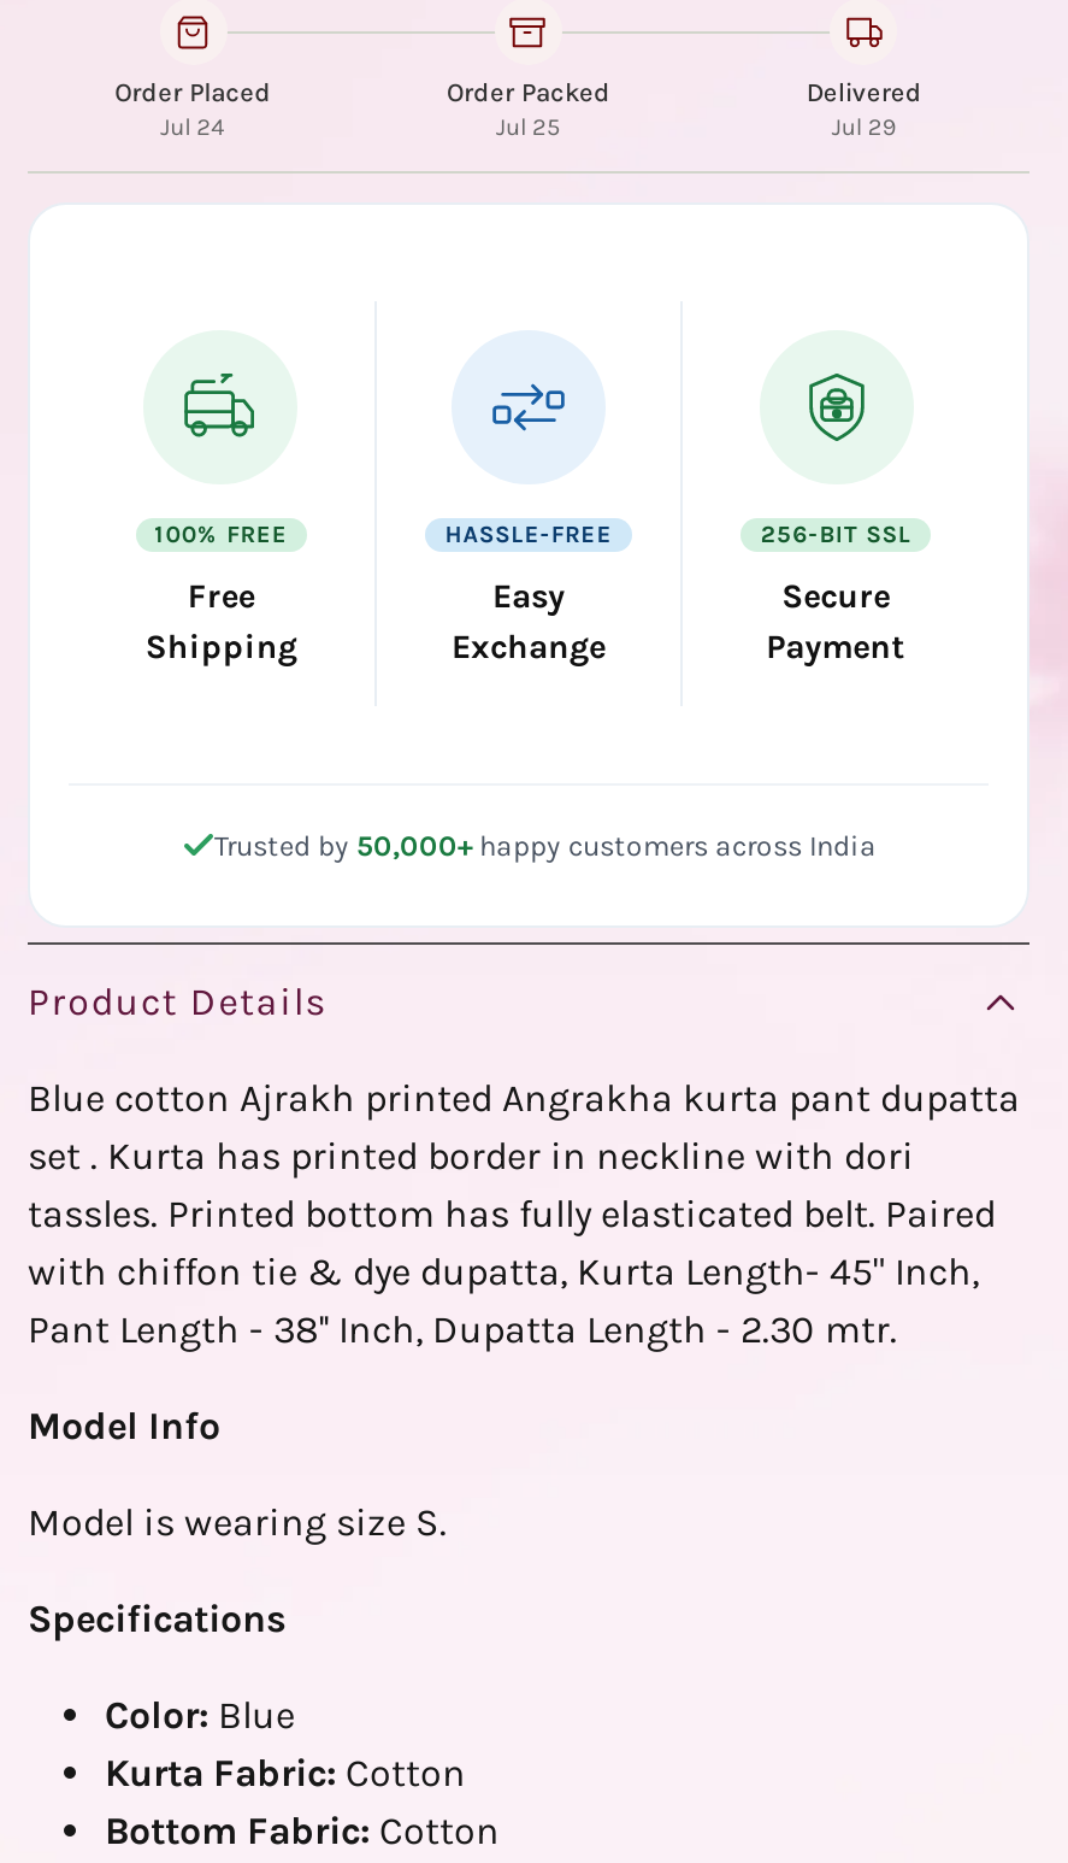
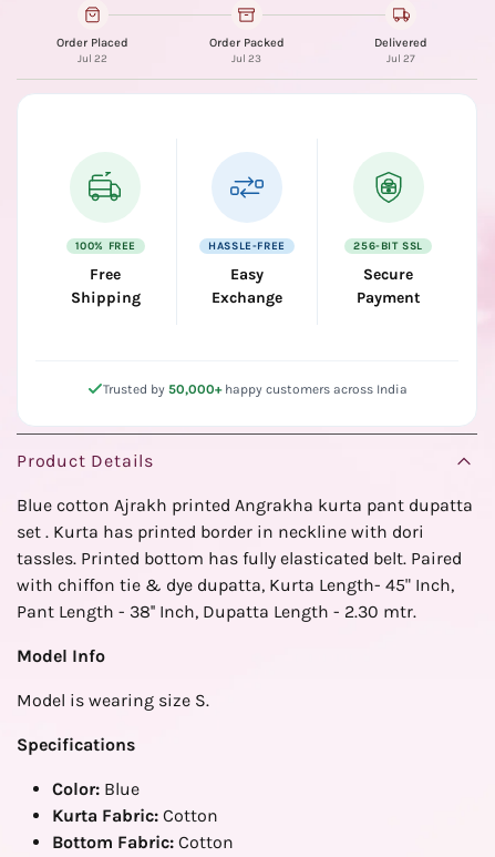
[160,114,225,143] Jul 24 -> [78,53,108,66] Jul 22
[496,114,561,143] Jul 25 -> [232,53,262,66] Jul 23
[832,114,897,143] Jul 29 -> [387,53,416,66] Jul 27

